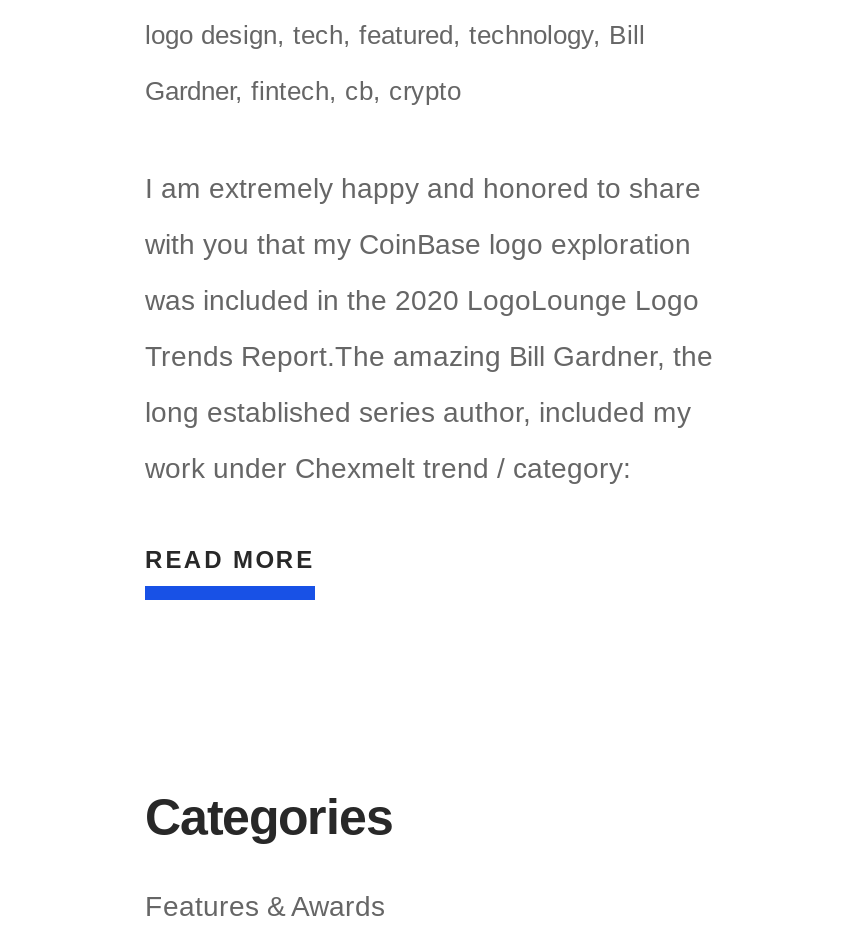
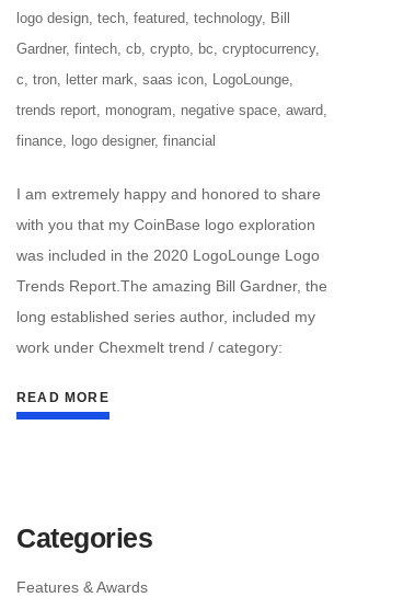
[145,76,461,106] Gardner, fintech, cb, crypto -> [16,41,327,149] Gardner, fintech, cb, crypto, bc, cryptocurrency, | c, tron, letter mark, saas icon, LogoLounge, | trends report, monogram, negative space, award, | finance, logo designer, financial

